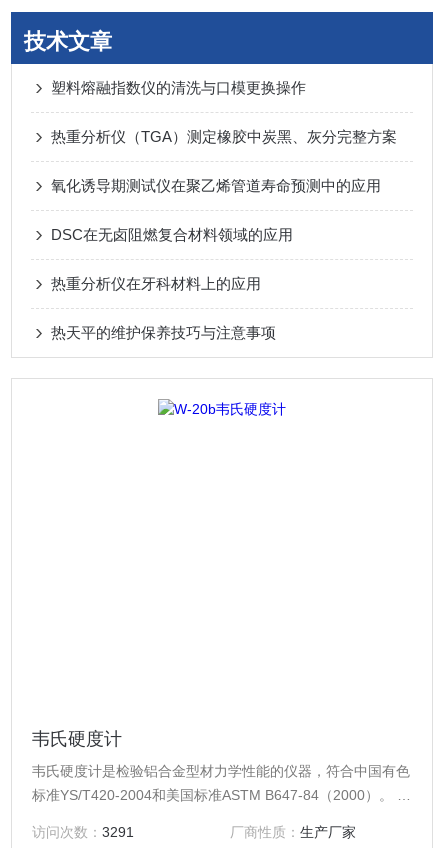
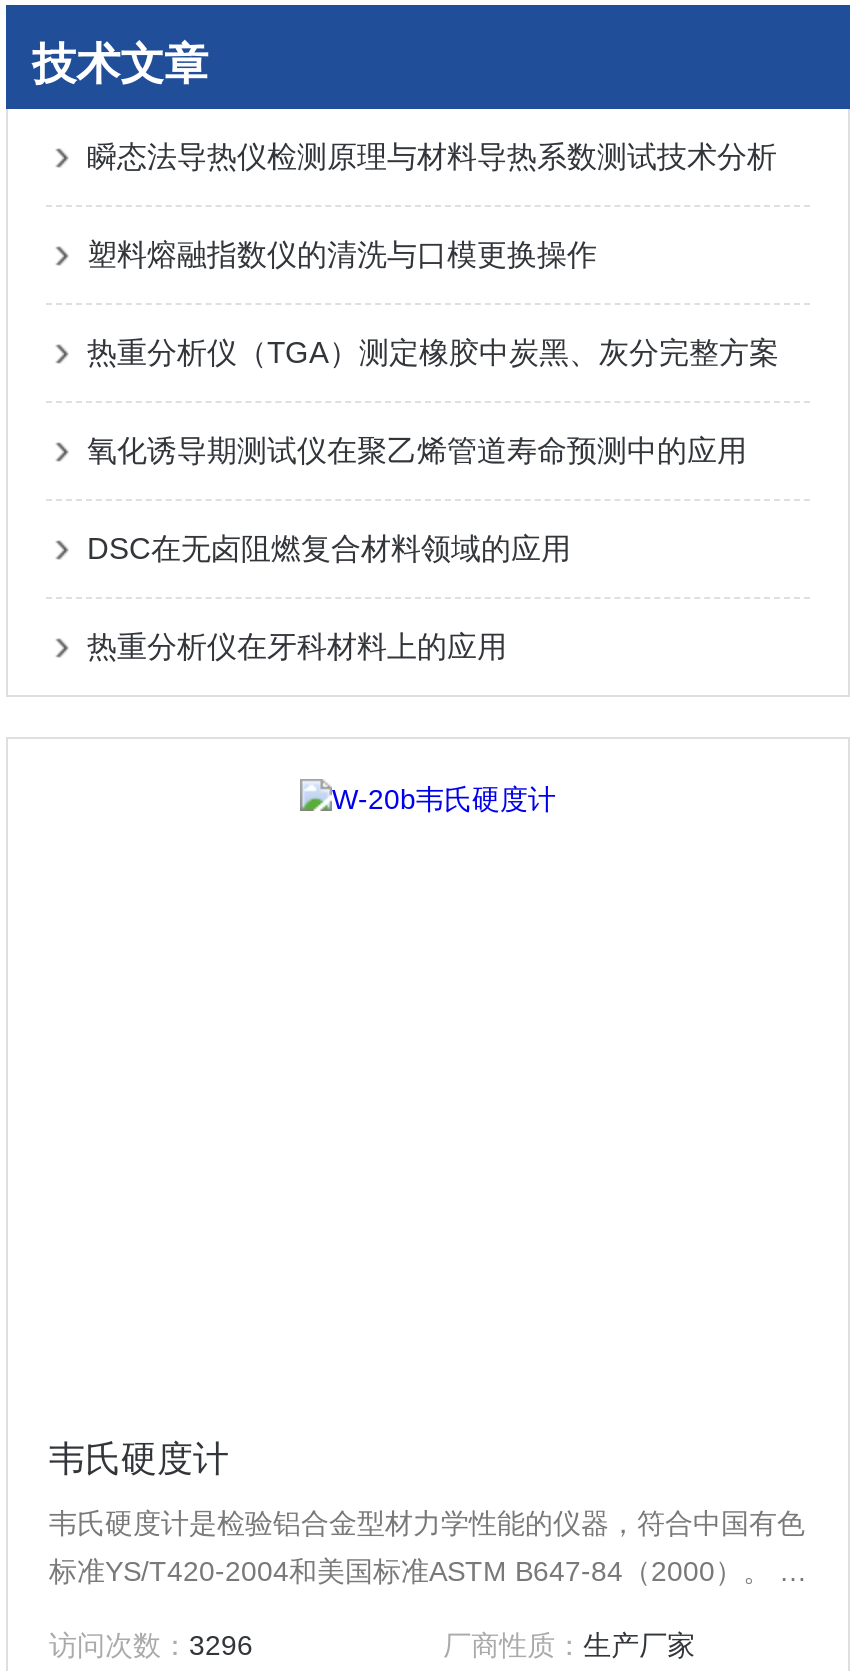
none -> [87,139,777,173] 瞬态法导热仪检测原理与材料导热系数测试技术分析
moved [51,79,397,292] -> [87,237,779,663]: 塑料熔融指数仪的清洗与口模更换操作 | 热重分析仪（TGA）测定橡胶中炭黑、灰分完整方案 | 氧化诱导期测试仪在聚乙烯管道寿命预测中的应用 | DSC在无卤阻燃复合材料领域的应用 | 热重分析仪在牙科材料上的应用
[51,324,276,341] 热天平的维护保养技巧与注意事项 -> none
[32,824,134,840] 访问次数：3291 -> [49,1629,253,1661] 访问次数：3296

